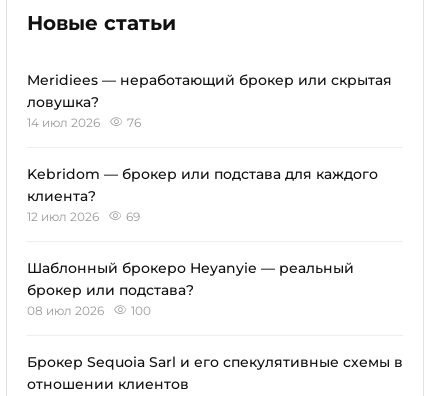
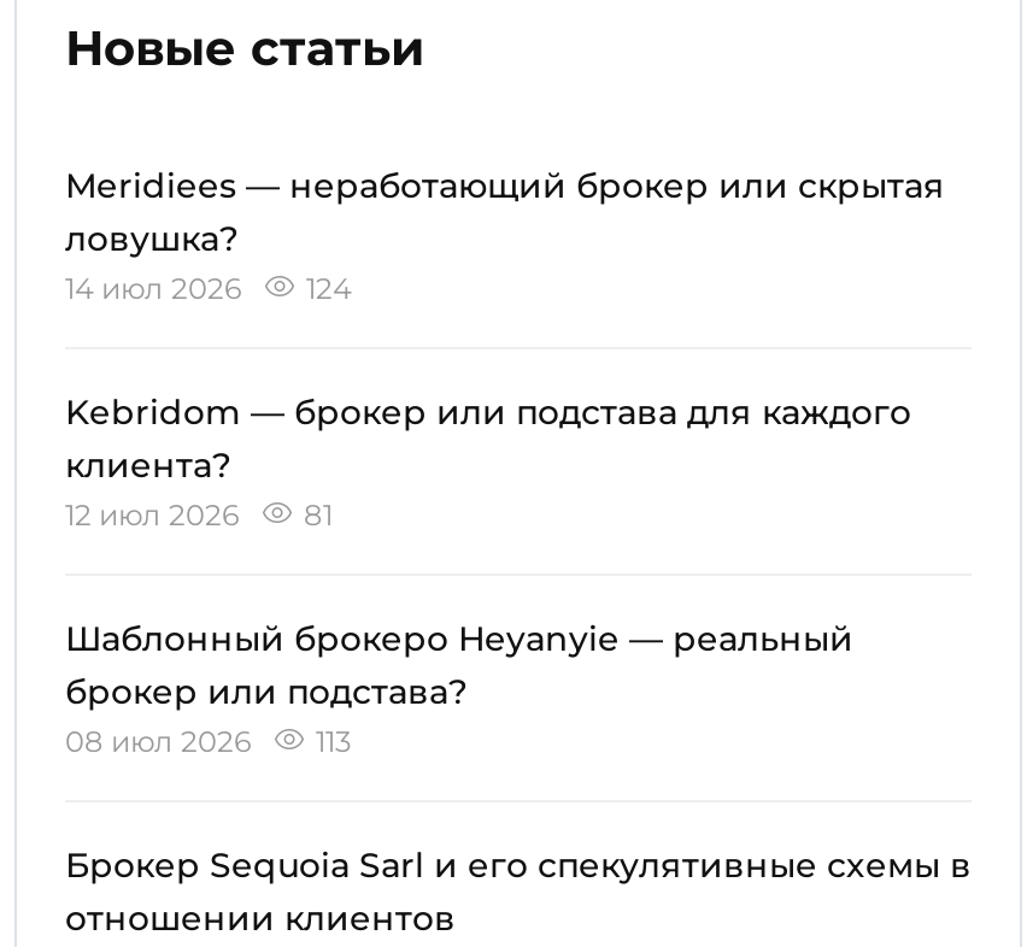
[27,115,141,130] 14 июл 2026 76 -> [65,269,352,305] 14 июл 2026 124
[27,209,140,224] 12 июл 2026 69 -> [65,495,333,532] 12 июл 2026 81
[27,303,151,318] 08 июл 2026 100 -> [65,722,352,758] 08 июл 2026 113

